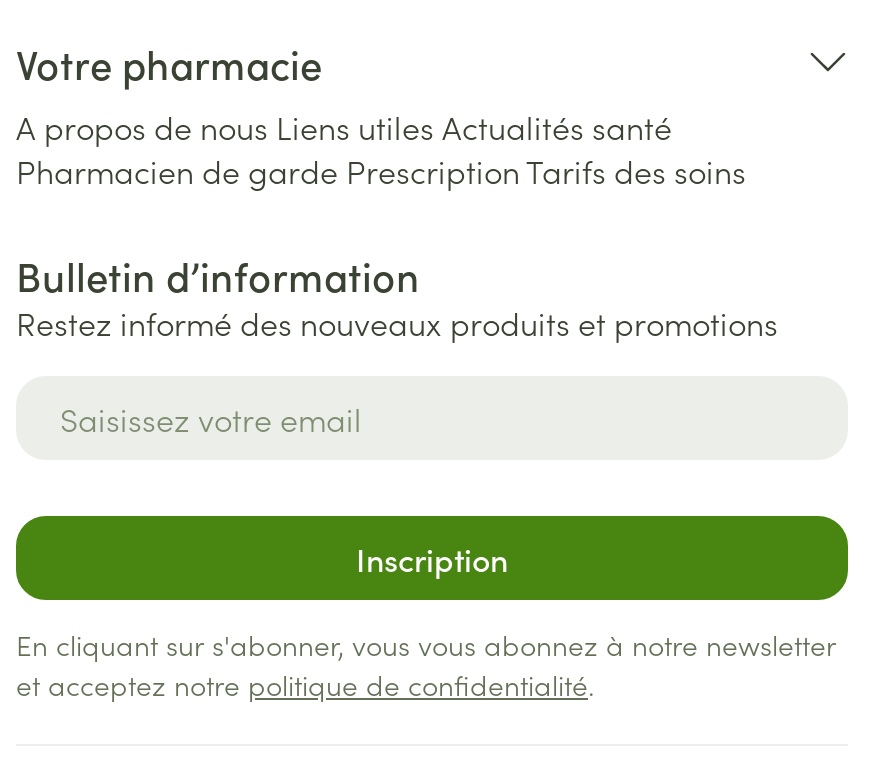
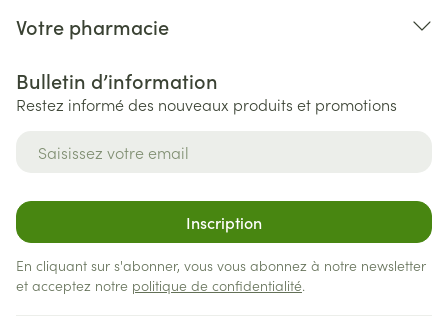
[16,104,746,192] A propos de nous Liens utiles Actualités santé | Pharmacien de garde Prescription Tarifs des soins -> none

